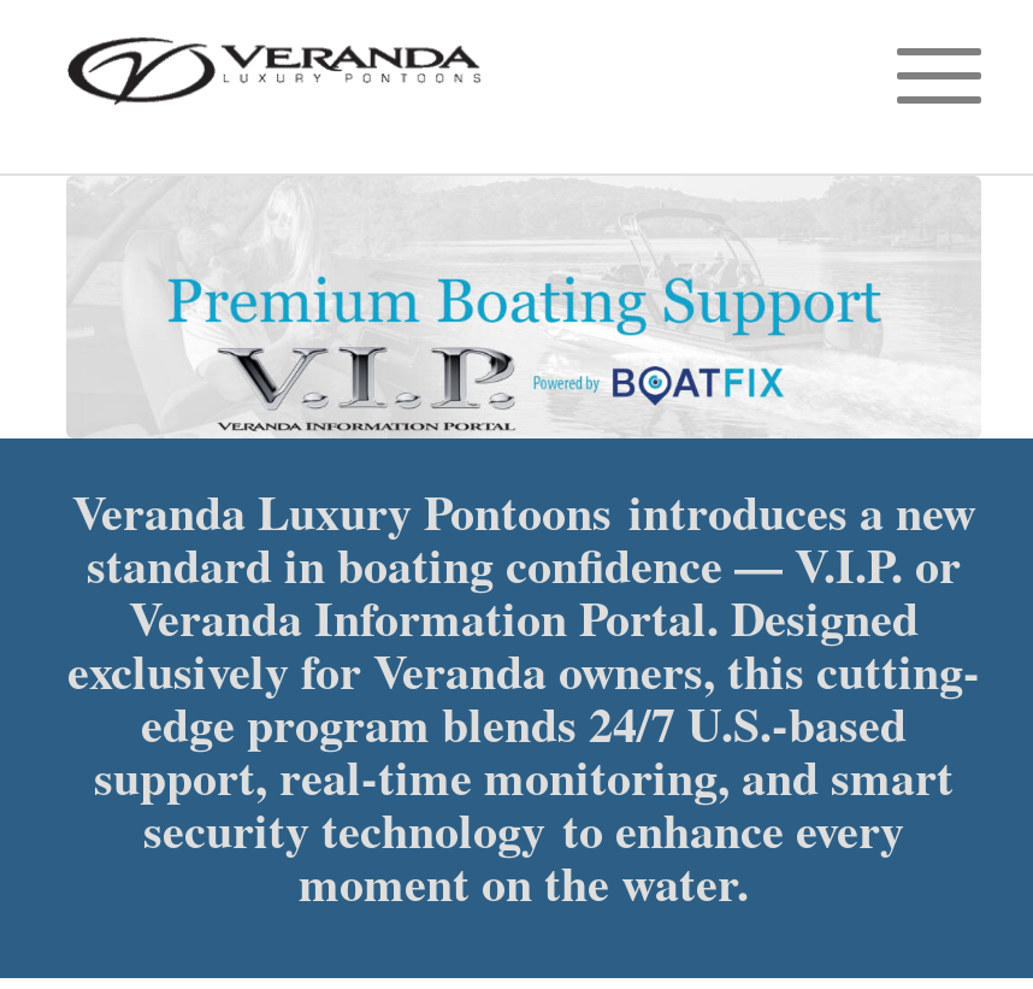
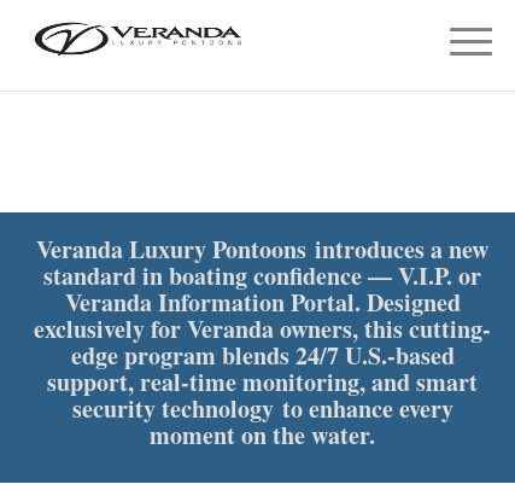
[66,178,981,438] [image] -> none

